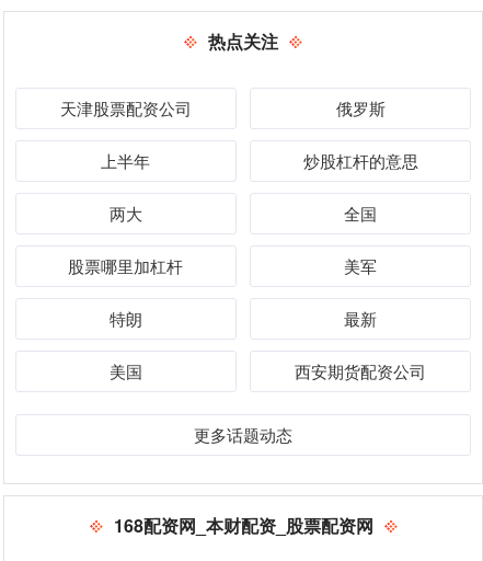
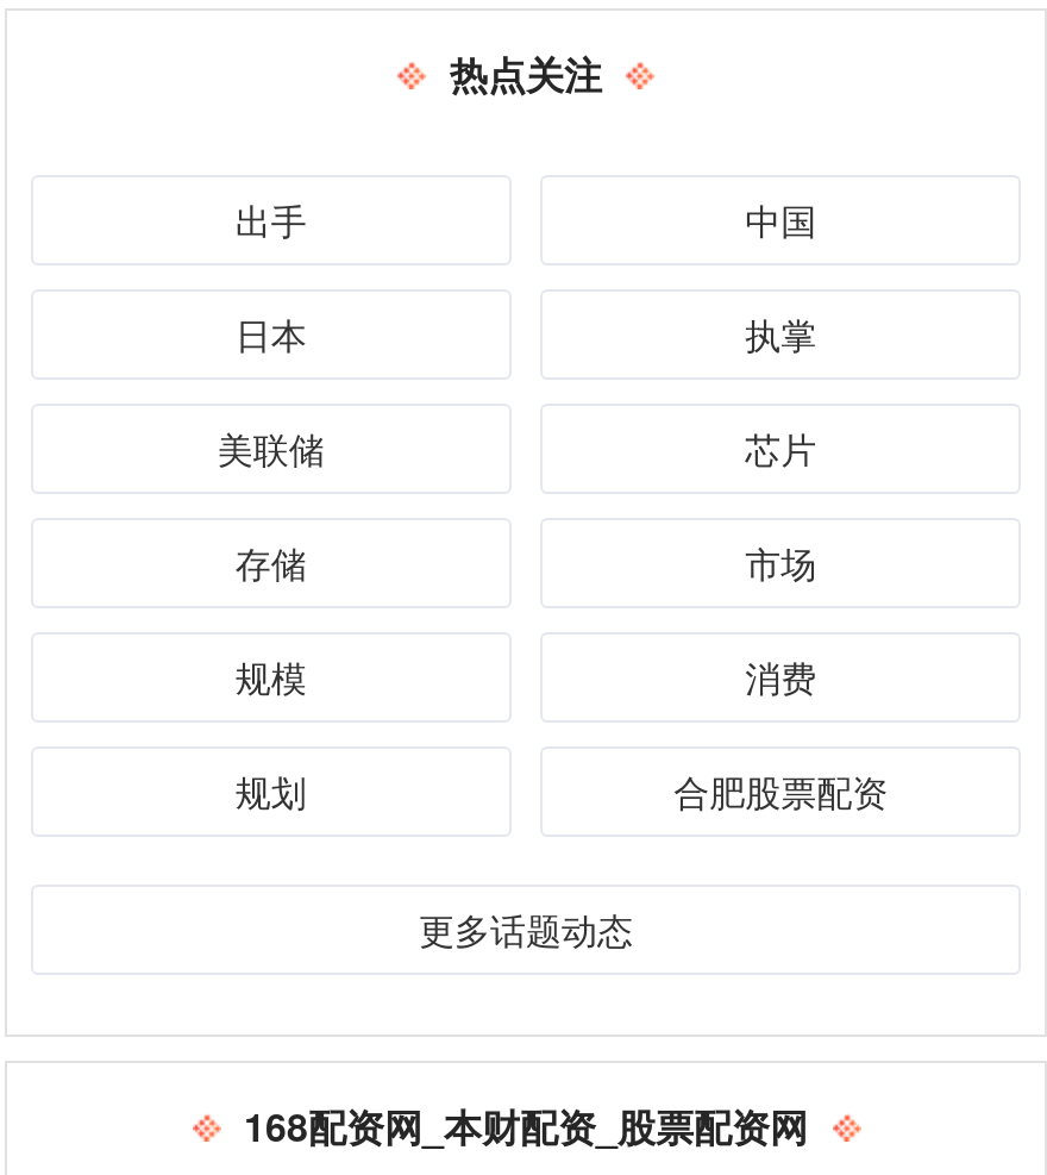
[60,97,385,120] 天津股票配资公司 | 俄罗斯 -> [235,195,817,245] 出手 | 中国
[101,149,418,172] 上半年 | 炒股杠杆的意思 -> [235,309,817,359] 日本 | 执掌
[109,202,377,225] 两大 | 全国 -> [217,423,817,473] 美联储 | 芯片
[68,254,377,277] 股票哪里加杠杆 | 美军 -> [235,537,817,587] 存储 | 市场
[109,307,377,330] 特朗 | 最新 -> [235,652,817,702] 规模 | 消费
[109,360,426,383] 美国 | 西安期货配资公司 -> [235,766,888,816] 规划 | 合肥股票配资

